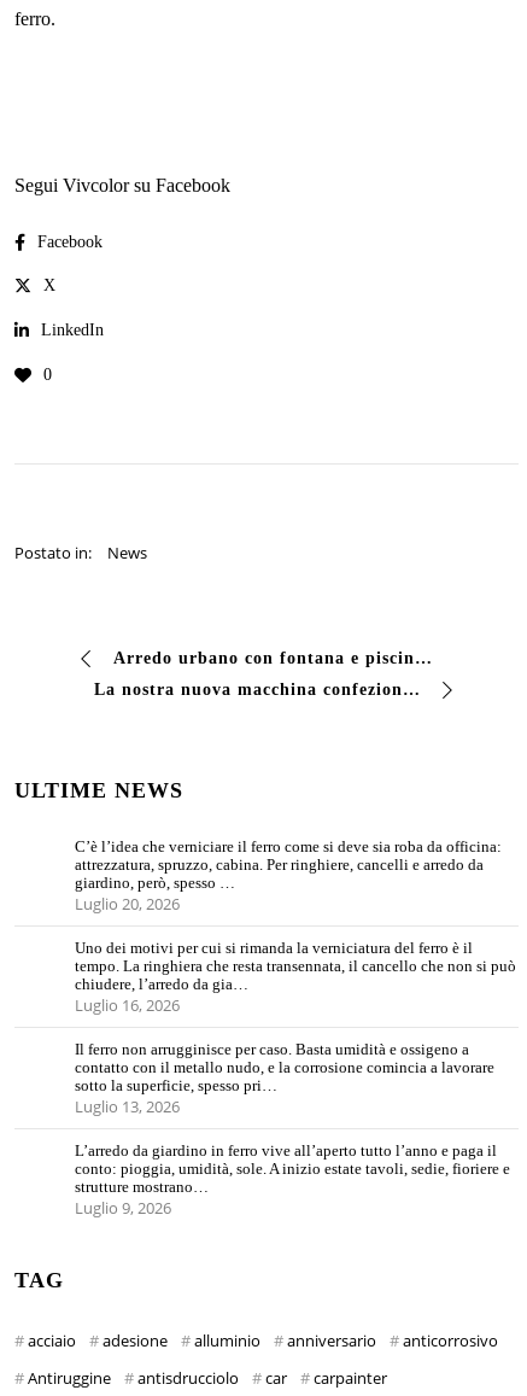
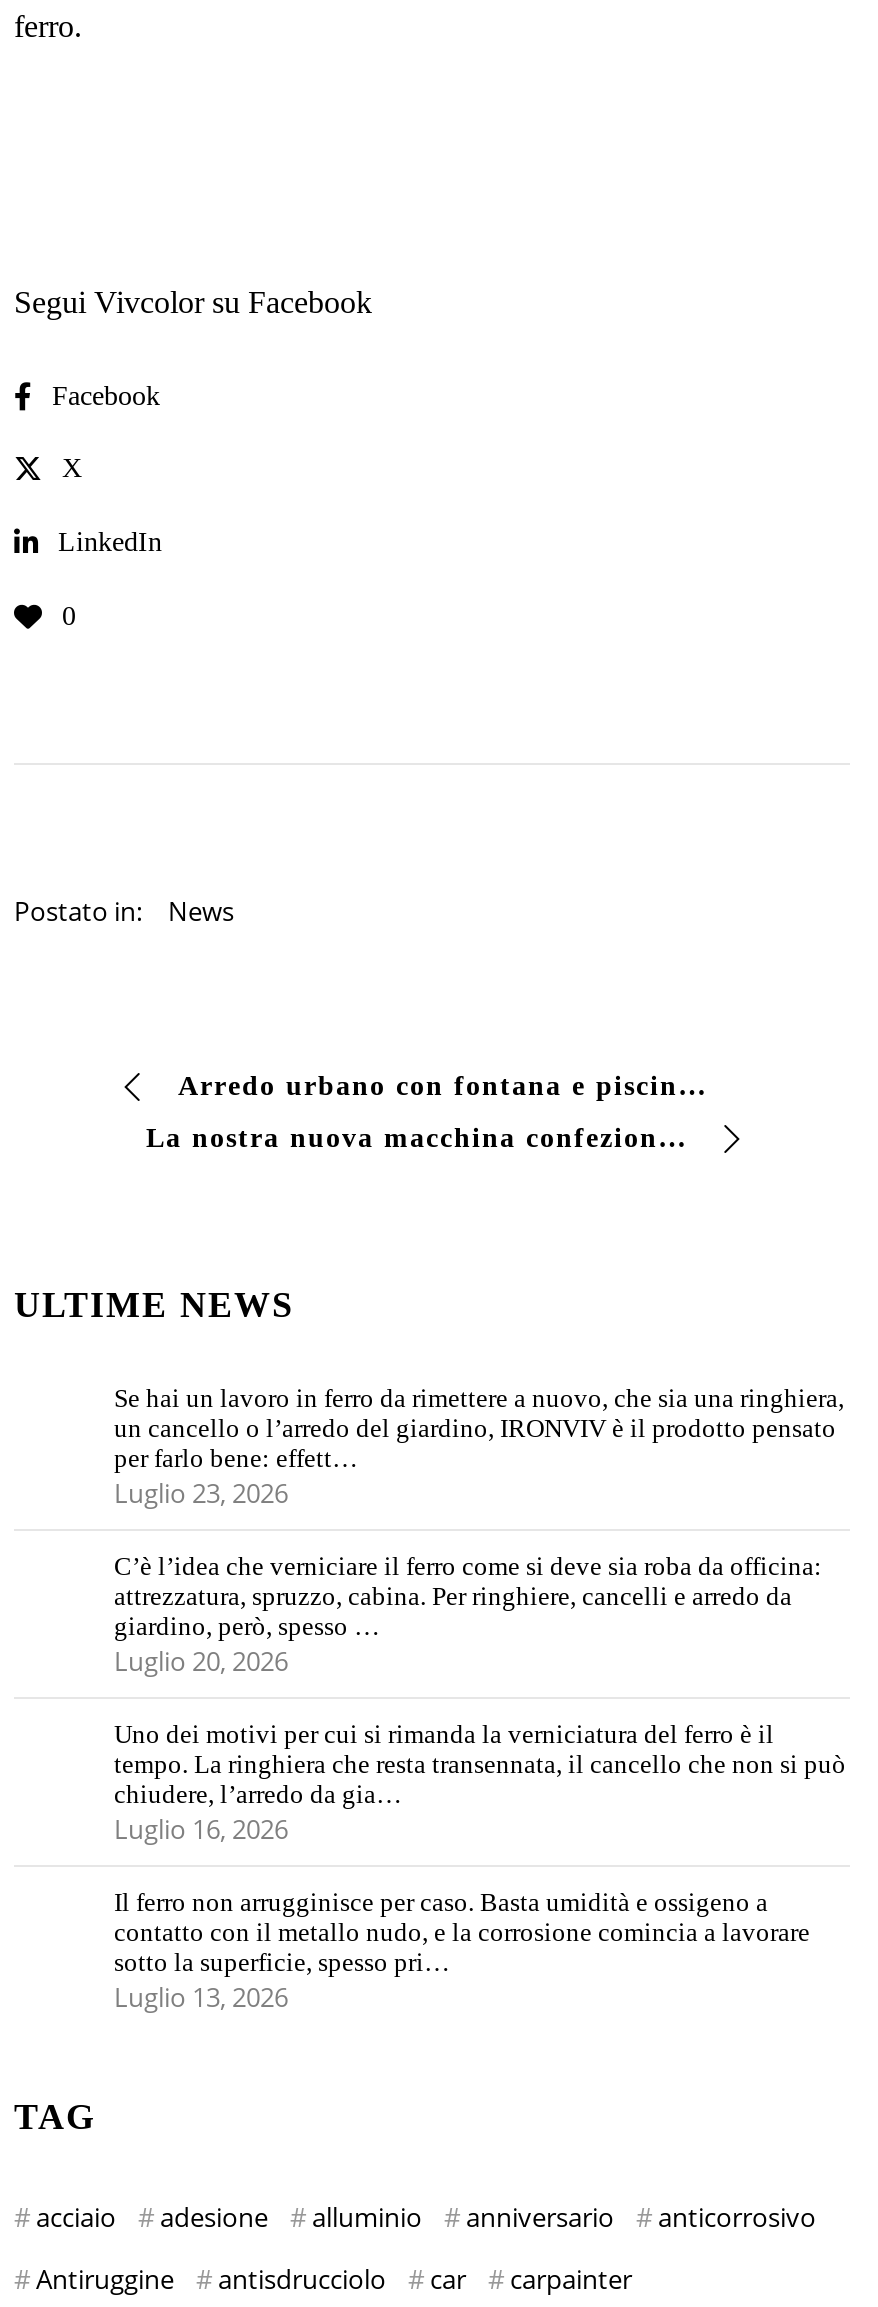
none -> [114,1383,844,1511] Se hai un lavoro in ferro da rimettere a nuovo, che sia una ringhiera, | un cancello o l’arredo del giardino, IRONVIV è il prodotto pensato | per farlo bene: effett… | Luglio 23, 2026
moved [75,837,516,1117] -> [114,1551,846,2015]: C’è l’idea che verniciare il ferro come si deve sia roba da officina: | attrezzatura, spruzzo, cabina. Per ringhiere, cancelli e arredo da | giardino, però, spesso … | ... | sotto la superficie, spesso pri… | Luglio 13, 2026
[75,1141,510,1218] L’arredo da giardino in ferro vive all’aperto tutto l’anno e paga il | conto: pioggia, umidità, sole. A inizio estate tavoli, sedie, fioriere e | strutture mostrano… | Luglio 9, 2026 -> none

